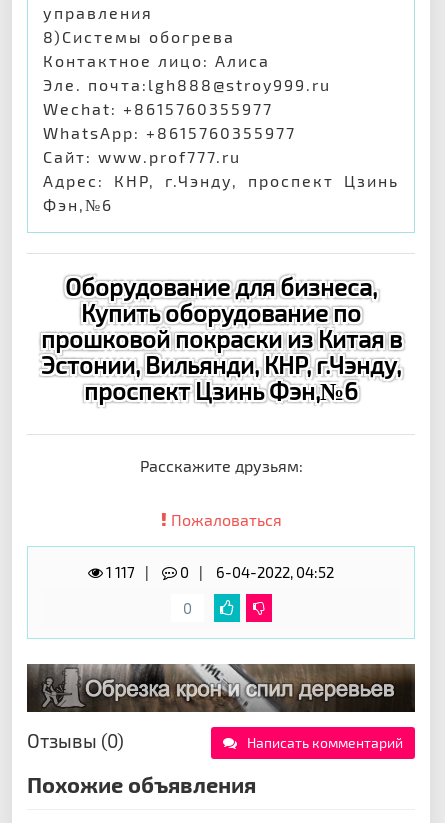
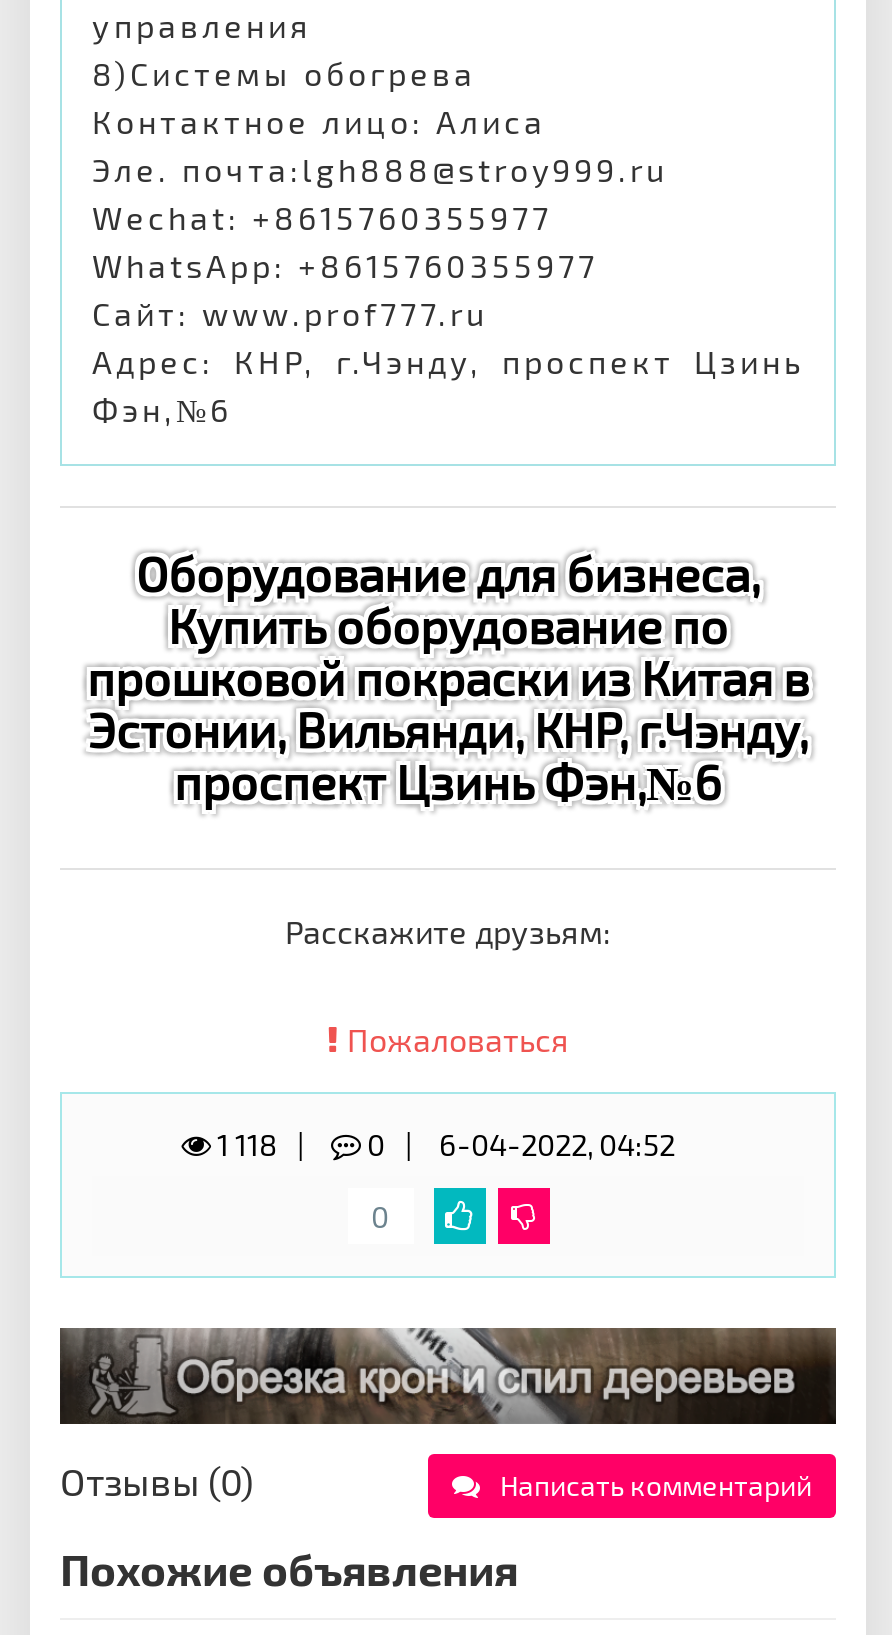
[103,563,135,581] 1 117 -> [211,1126,277,1162] 1 118

